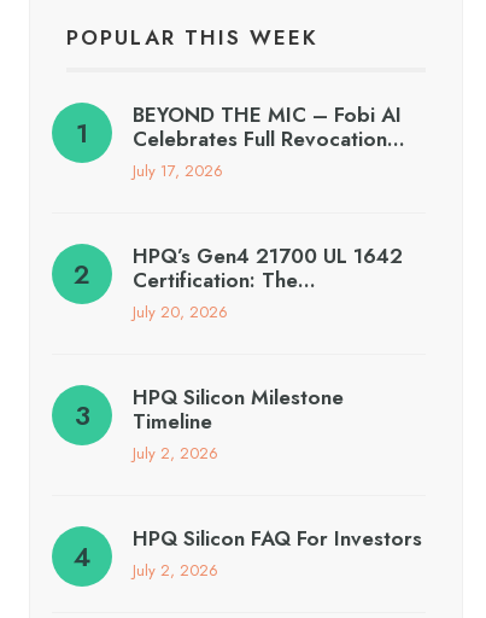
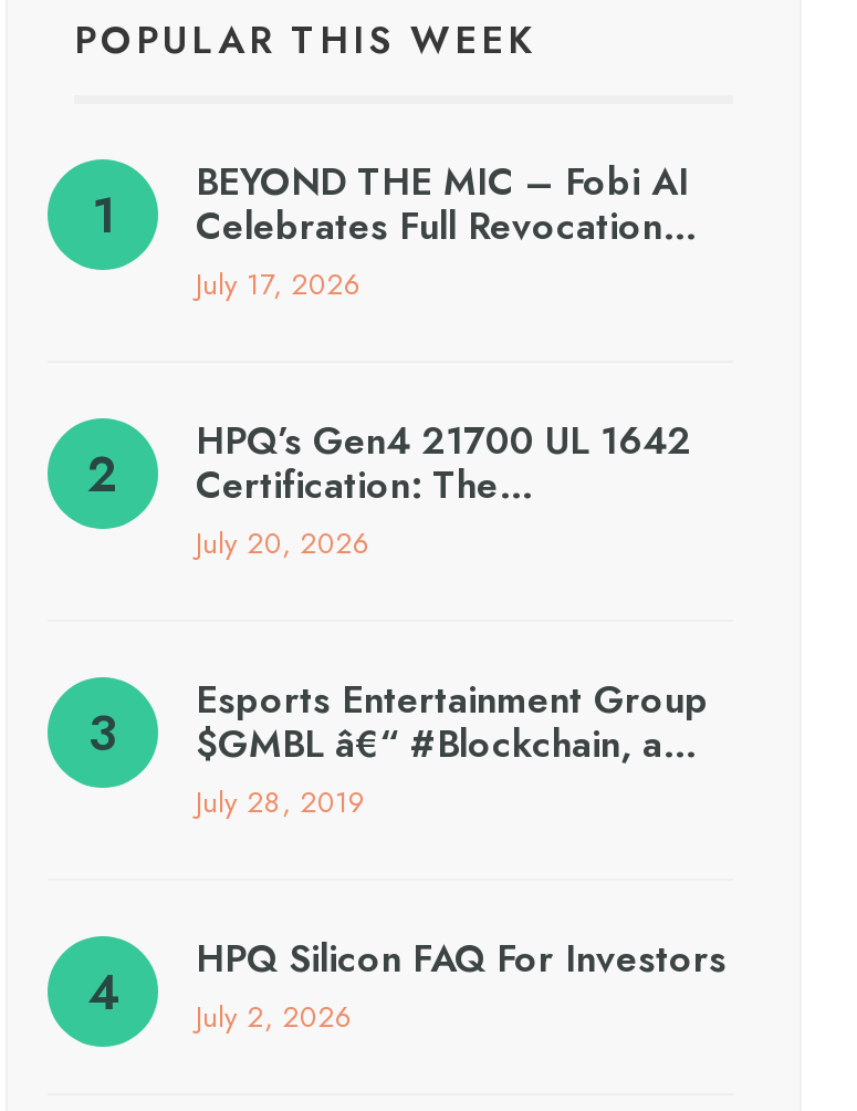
[133,382,344,464] HPQ Silicon Milestone | Timeline | July 2, 2026 -> [196,673,709,824] Esports Entertainment Group | $GMBL â€“ #Blockchain, a… | July 28, 2019

